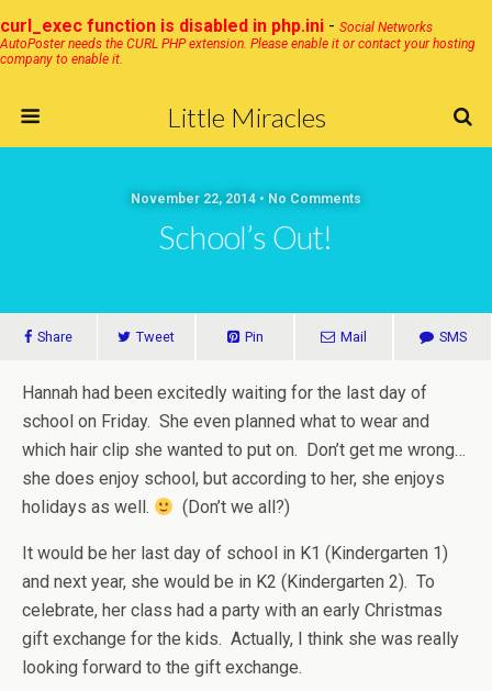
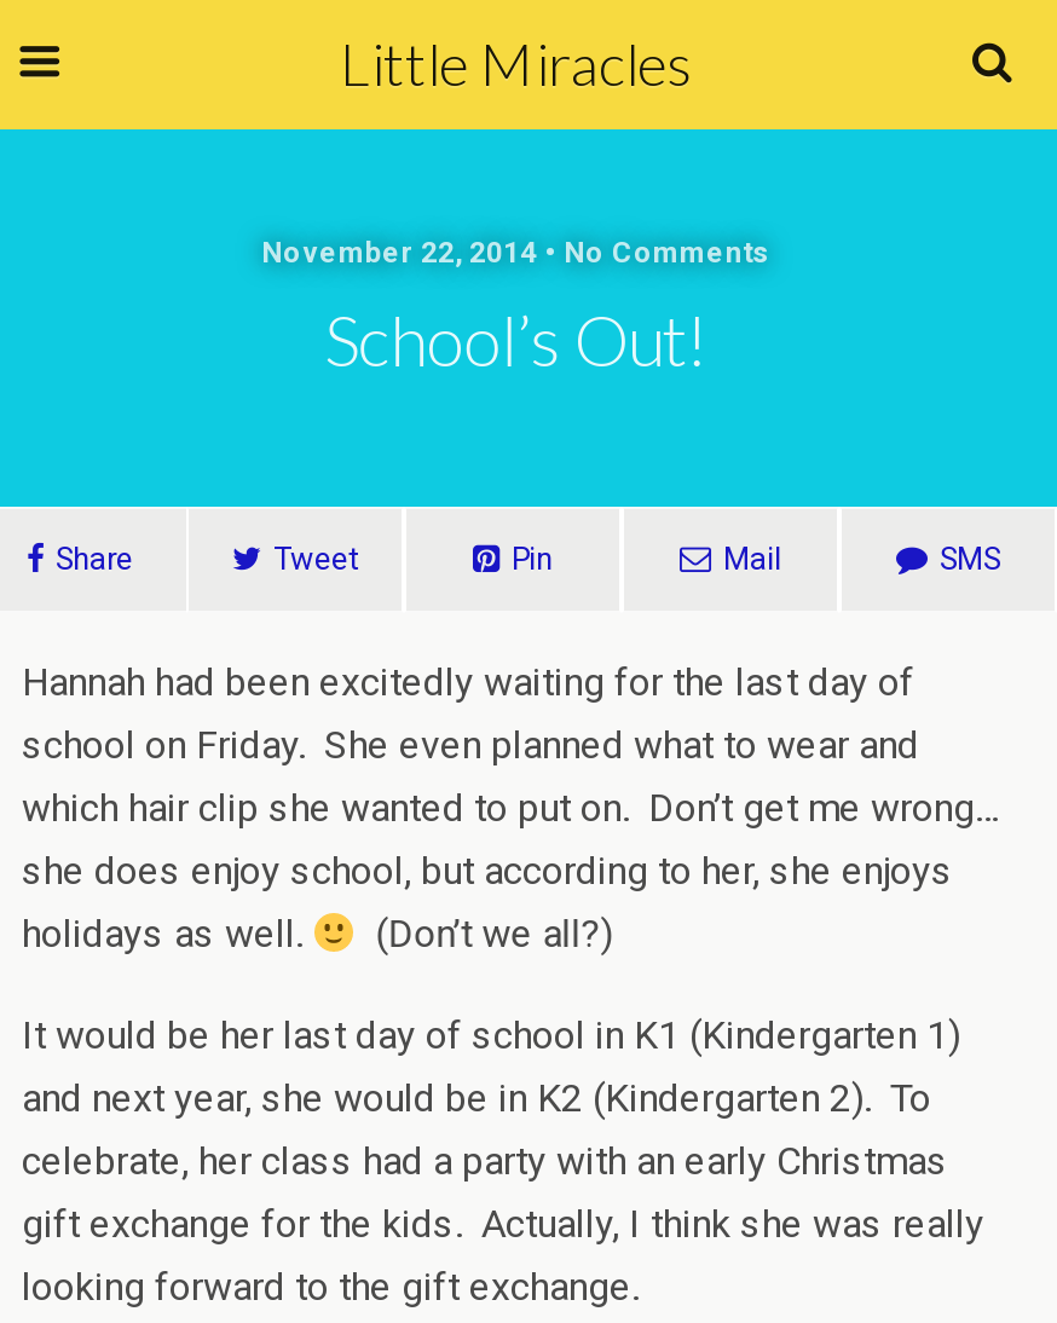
[0,15,476,67] curl_exec function is disabled in php.ini - Social Networks | AutoPoster needs the CURL PHP extension. Please enable it or contact your hosting | company to enable it. -> none

